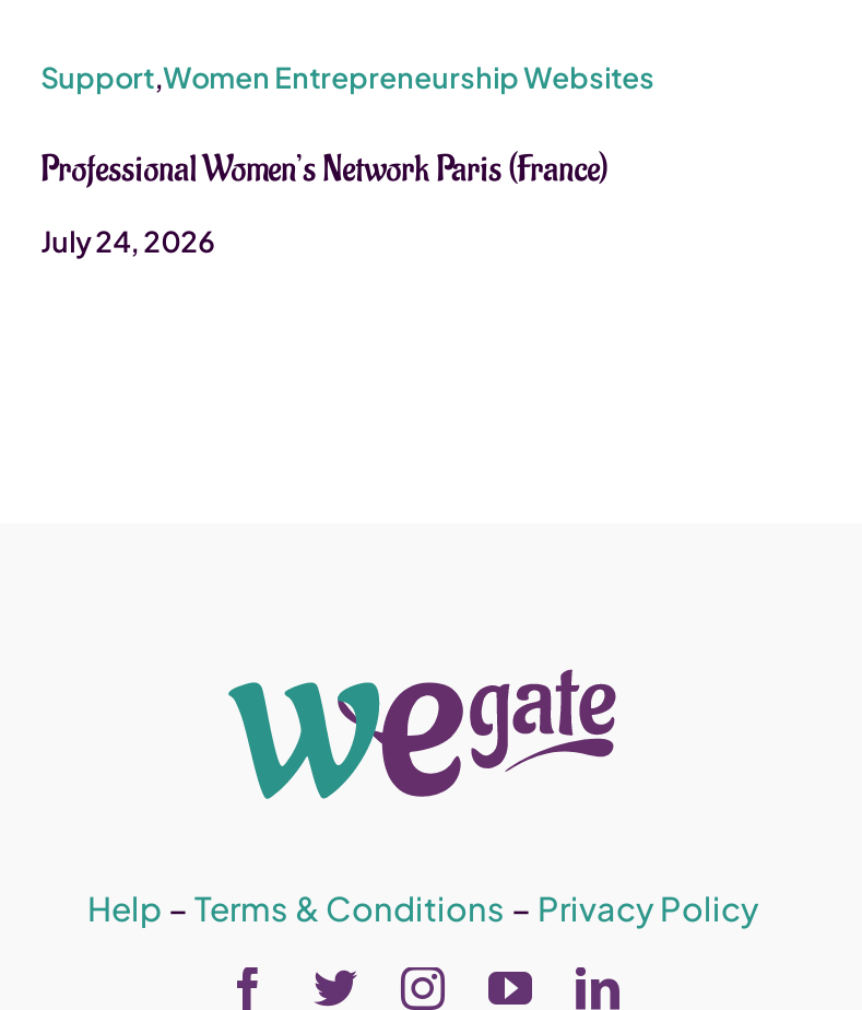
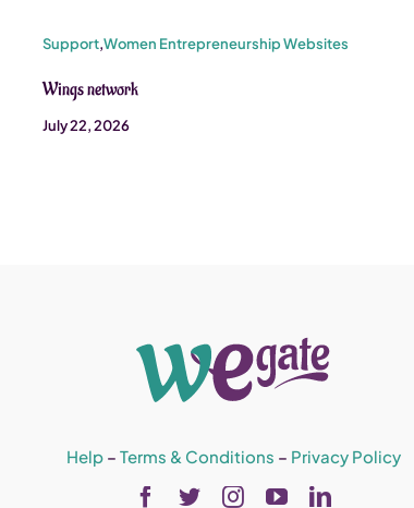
[41,148,609,192] Professional Women’s Network Paris (France) -> [43,78,138,100] Wings network
[41,225,215,260] July 24, 2026 -> [43,117,130,134] July 22, 2026

